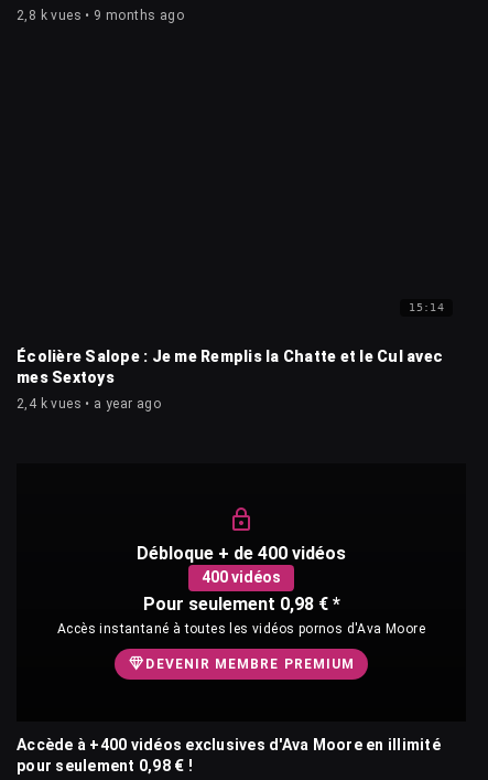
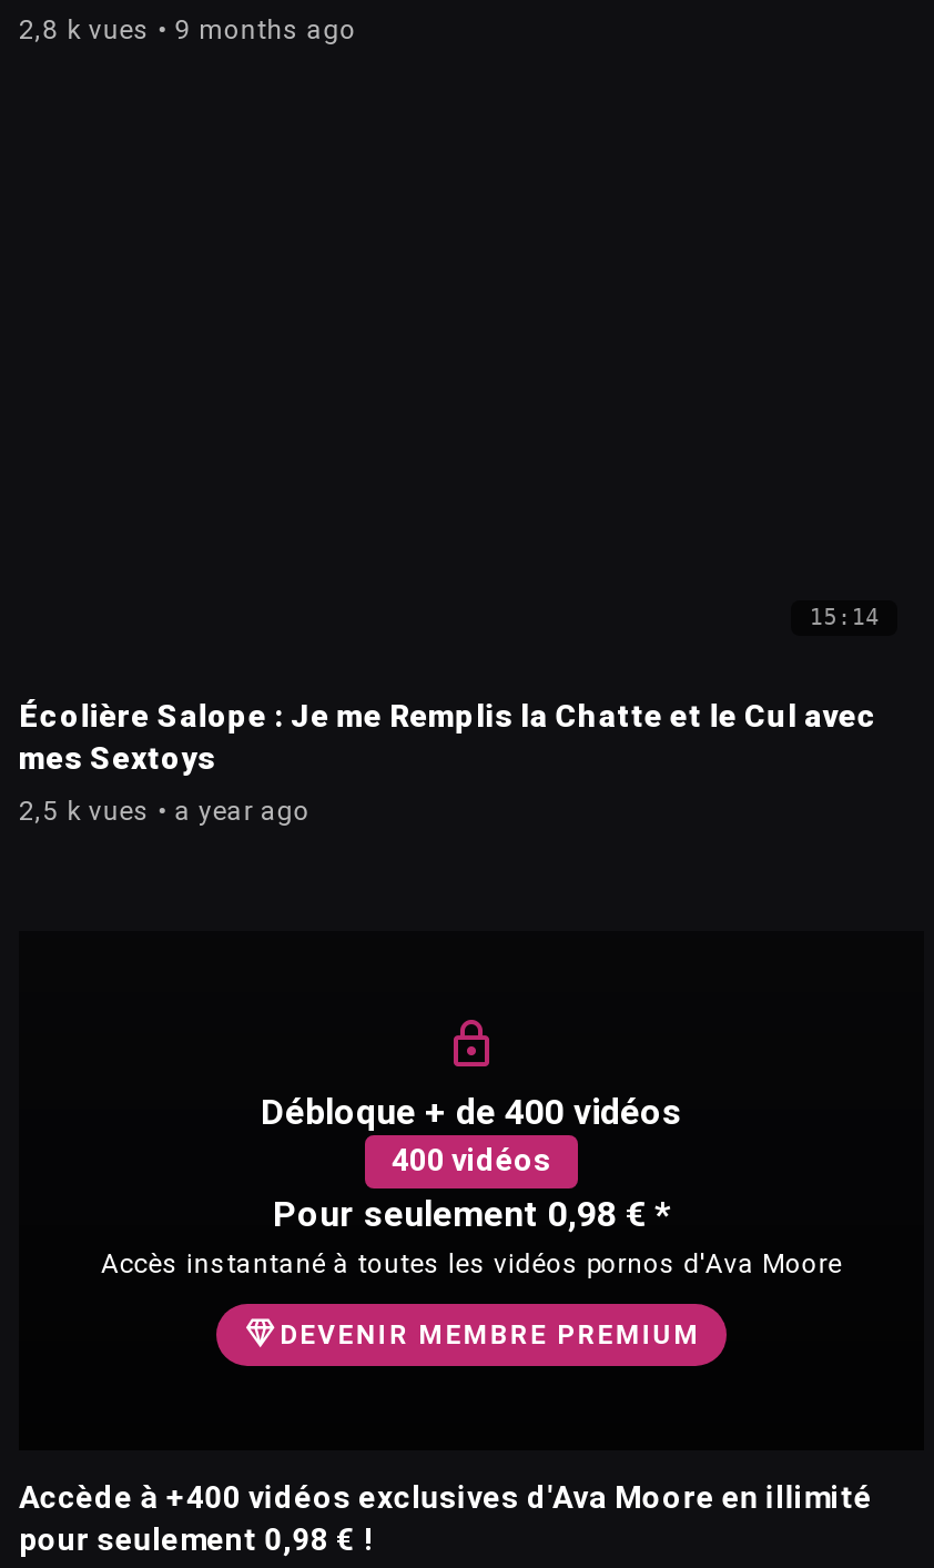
[17,396,161,412] 2,4 k vues • a year ago -> [19,796,310,827] 2,5 k vues • a year ago

